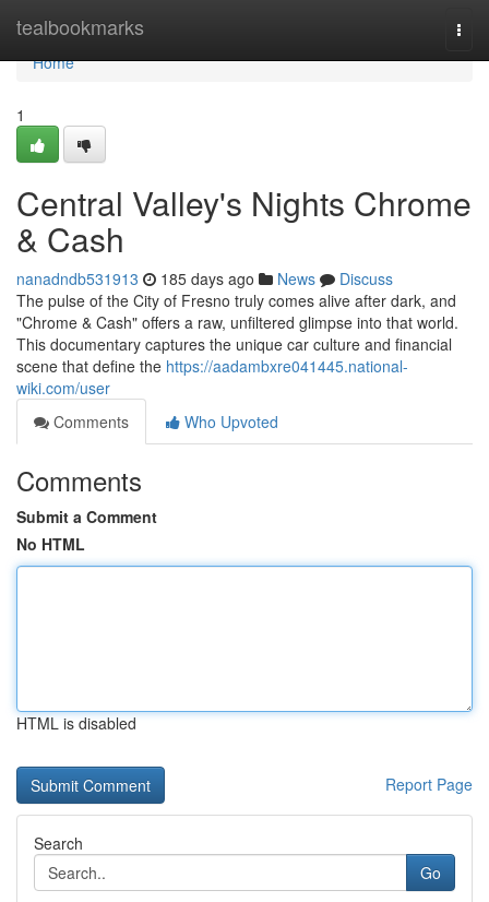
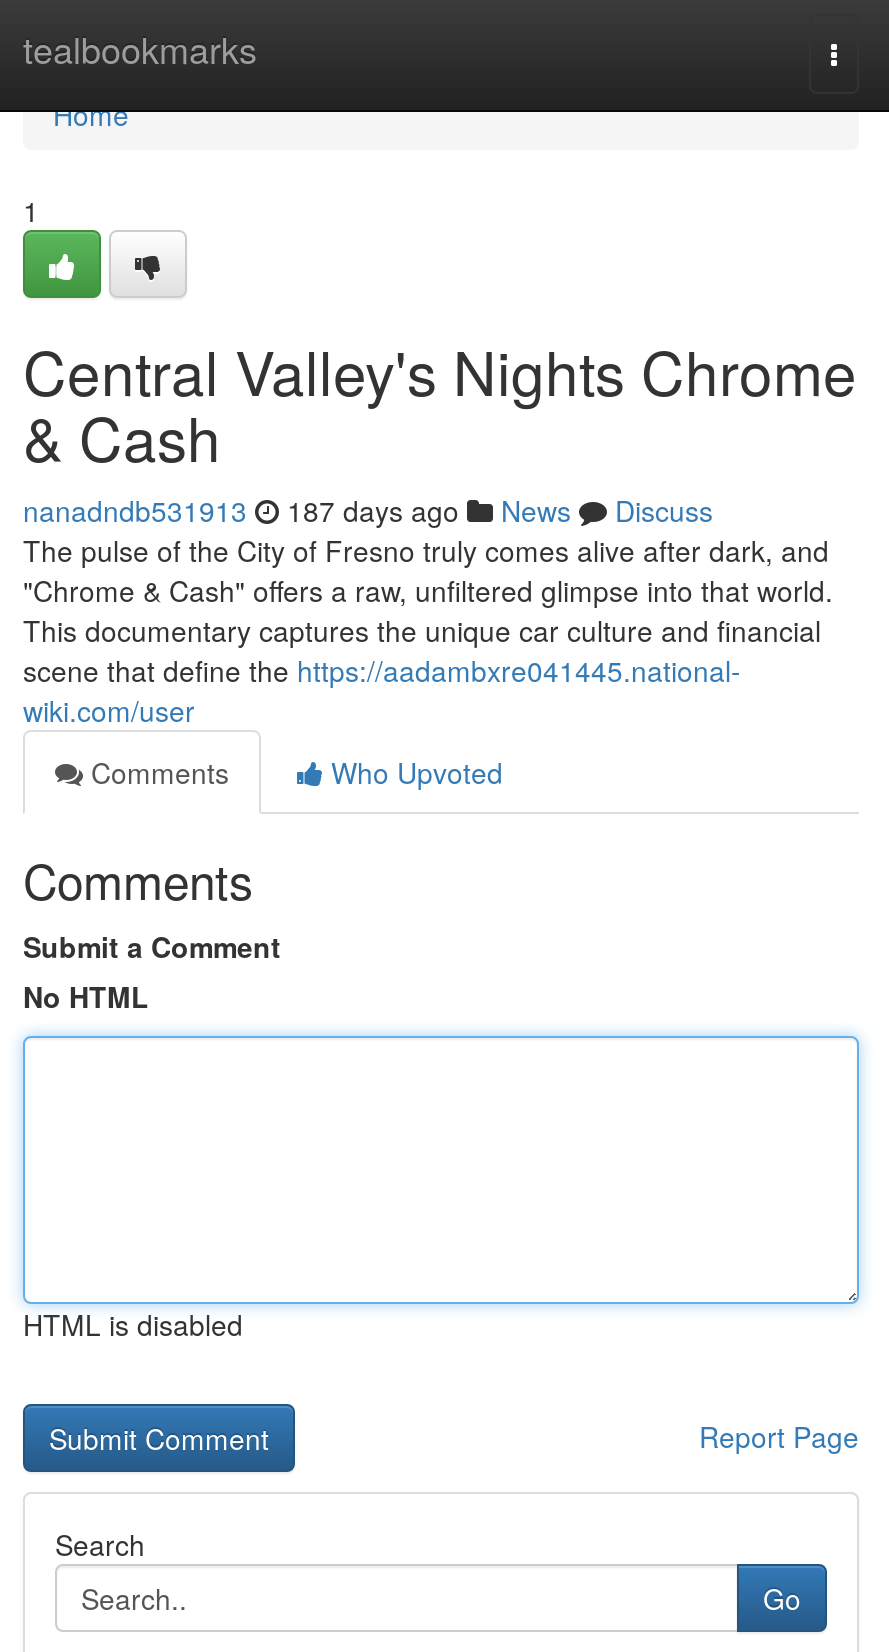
[16,268,393,289] nanadndb531913 185 days ago News Discuss -> [23,490,713,530] nanadndb531913 187 days ago News Discuss

